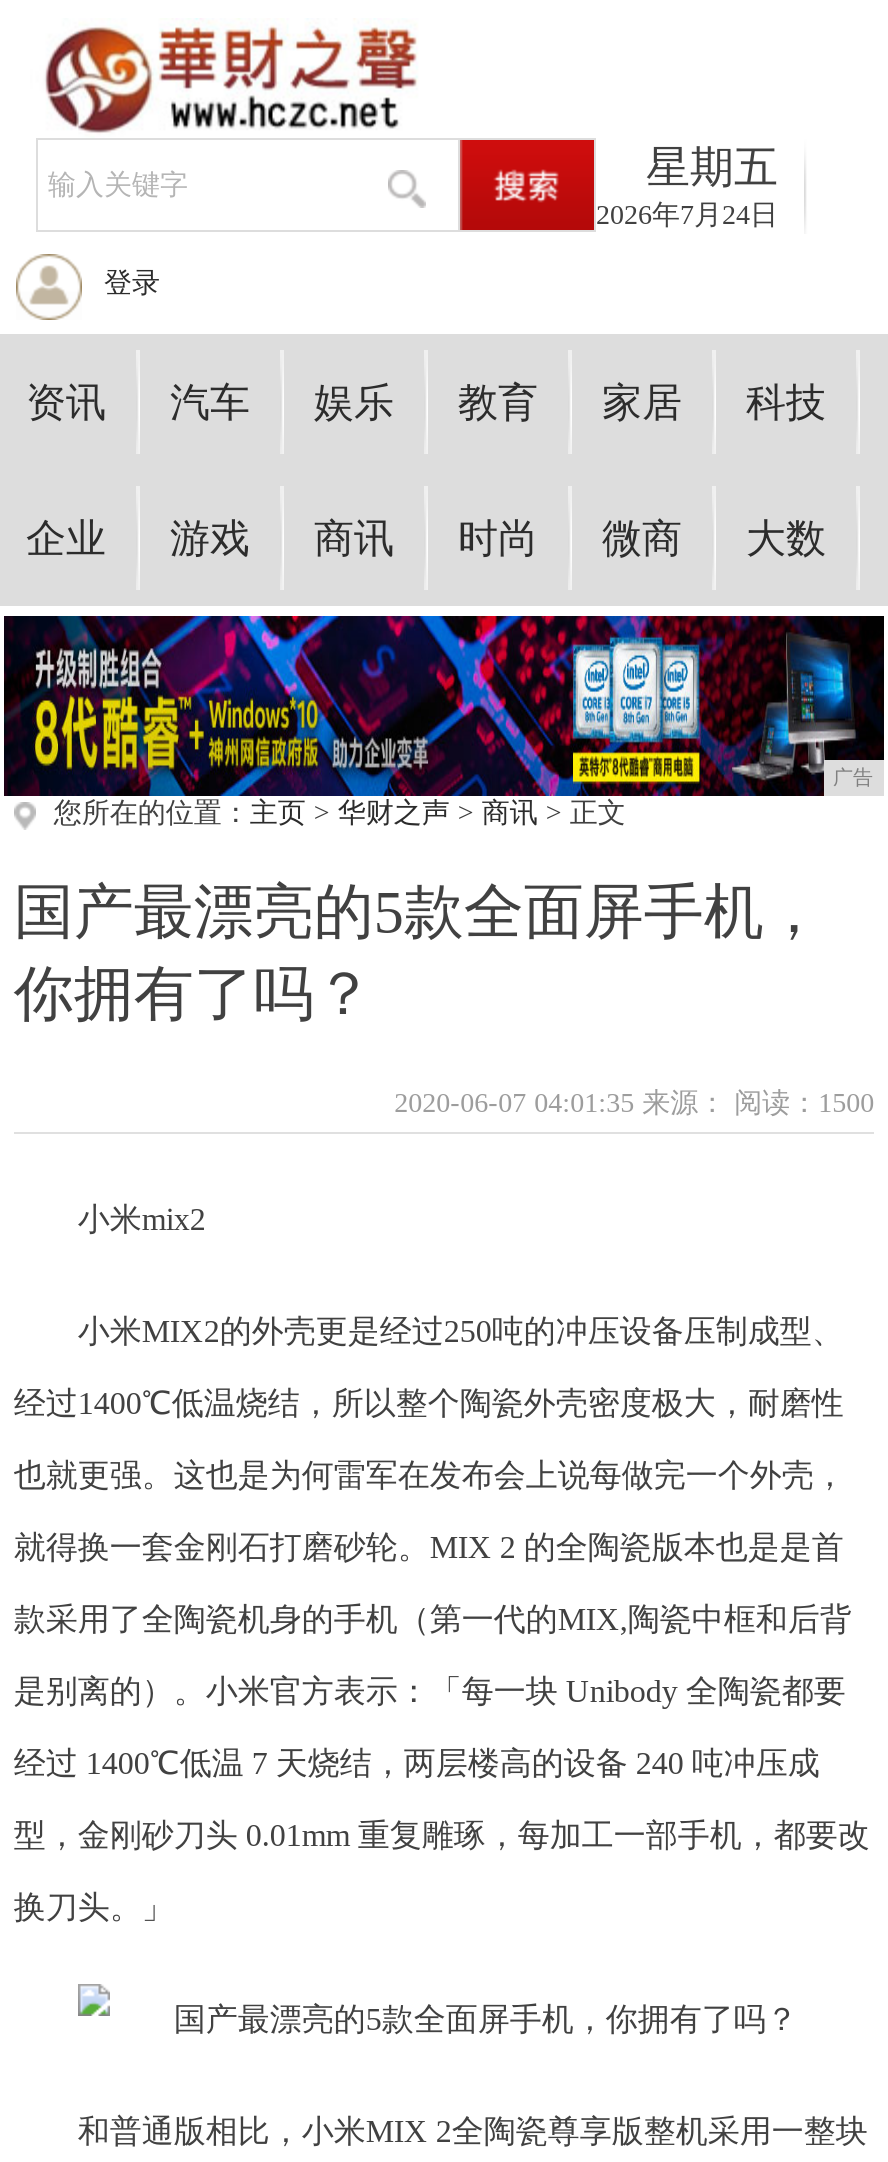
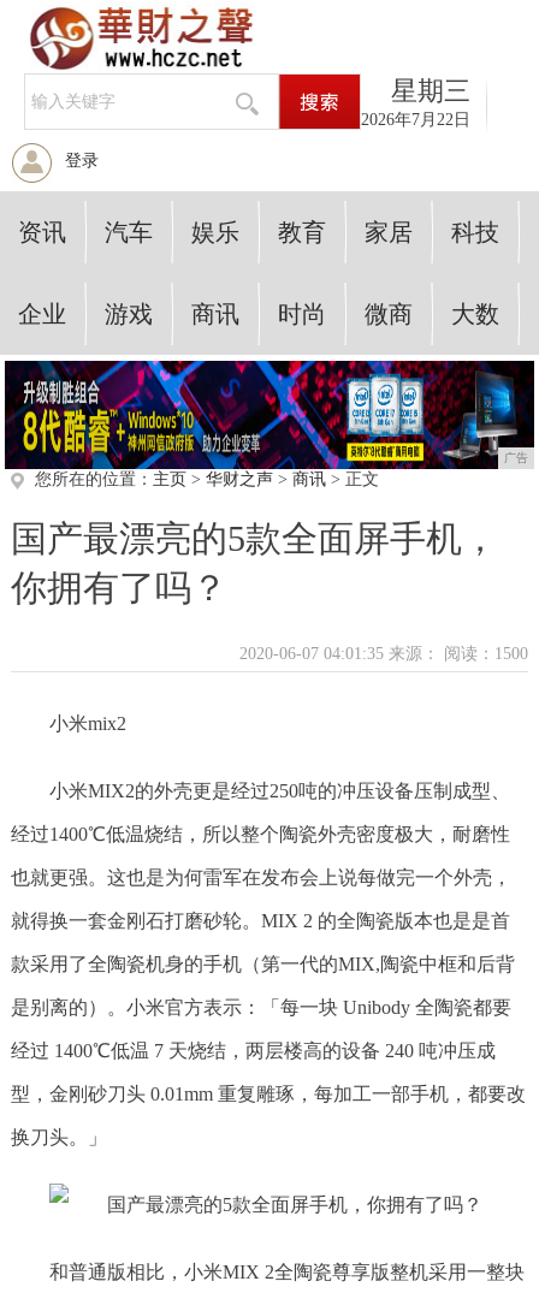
[646,142,778,192] 星期五 -> [391,76,470,106] 星期三
[596,200,778,230] 2026年7月24日 -> [361,111,470,129] 2026年7月22日

